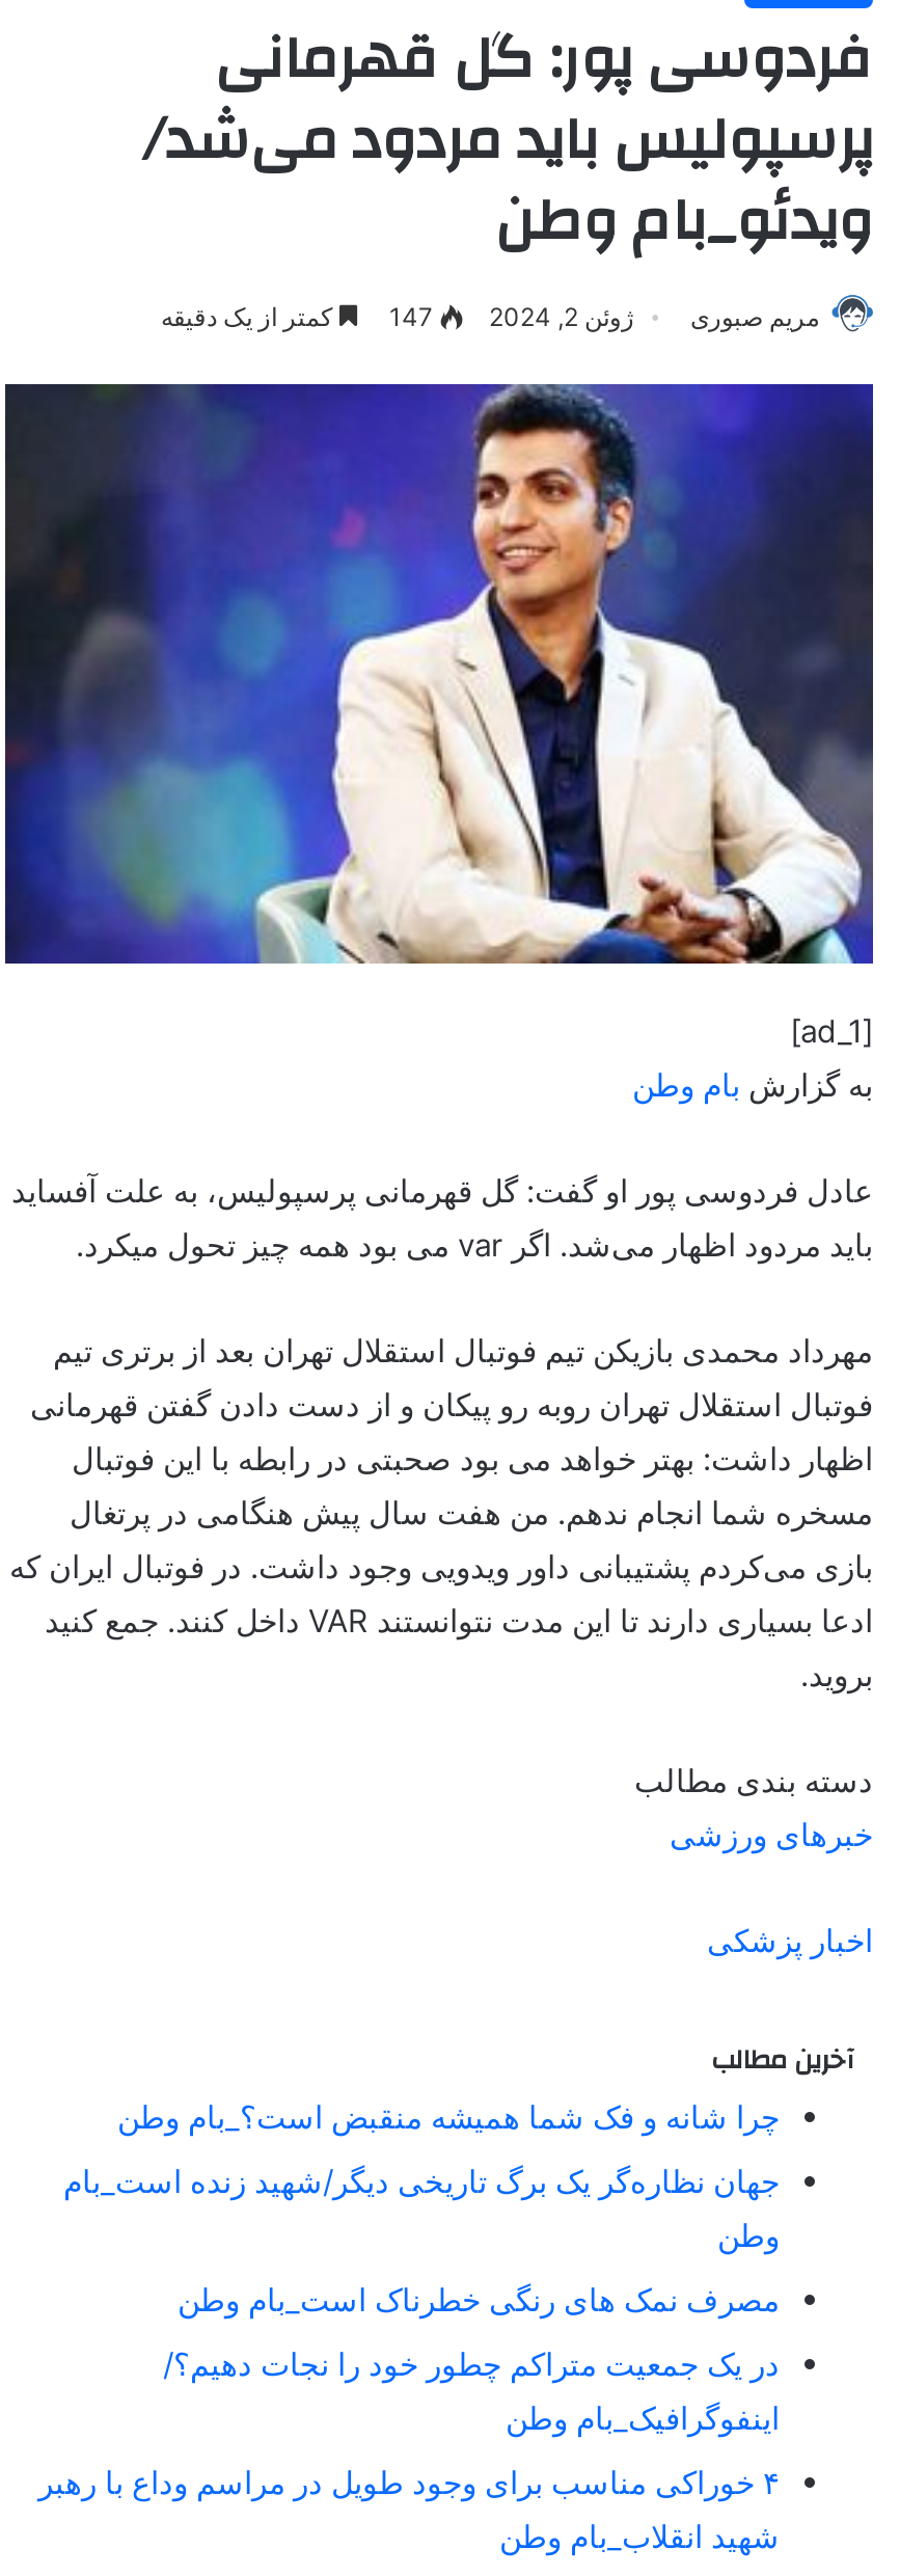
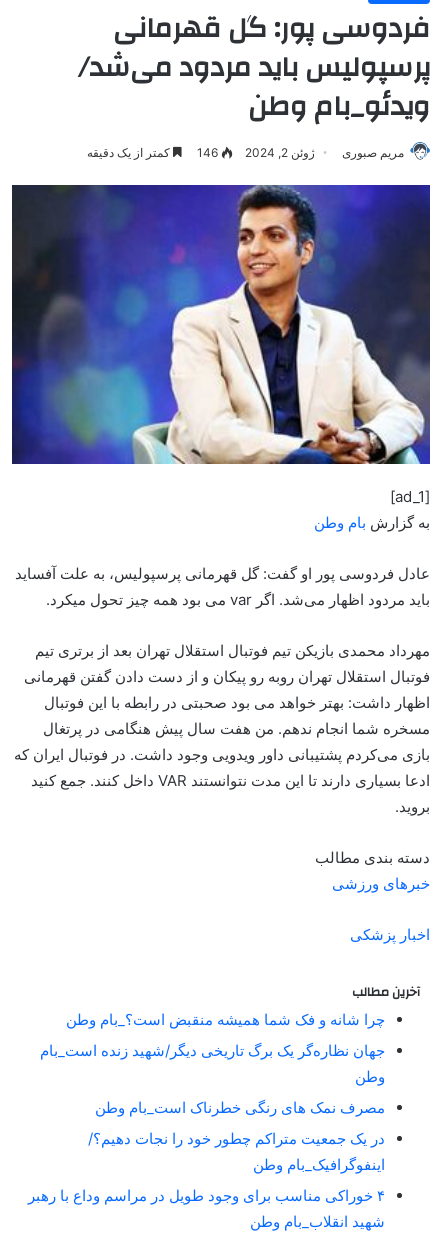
[161,301,433,332] 147 کمتر از یک دقیقه -> [87,145,218,160] 146 کمتر از یک دقیقه

